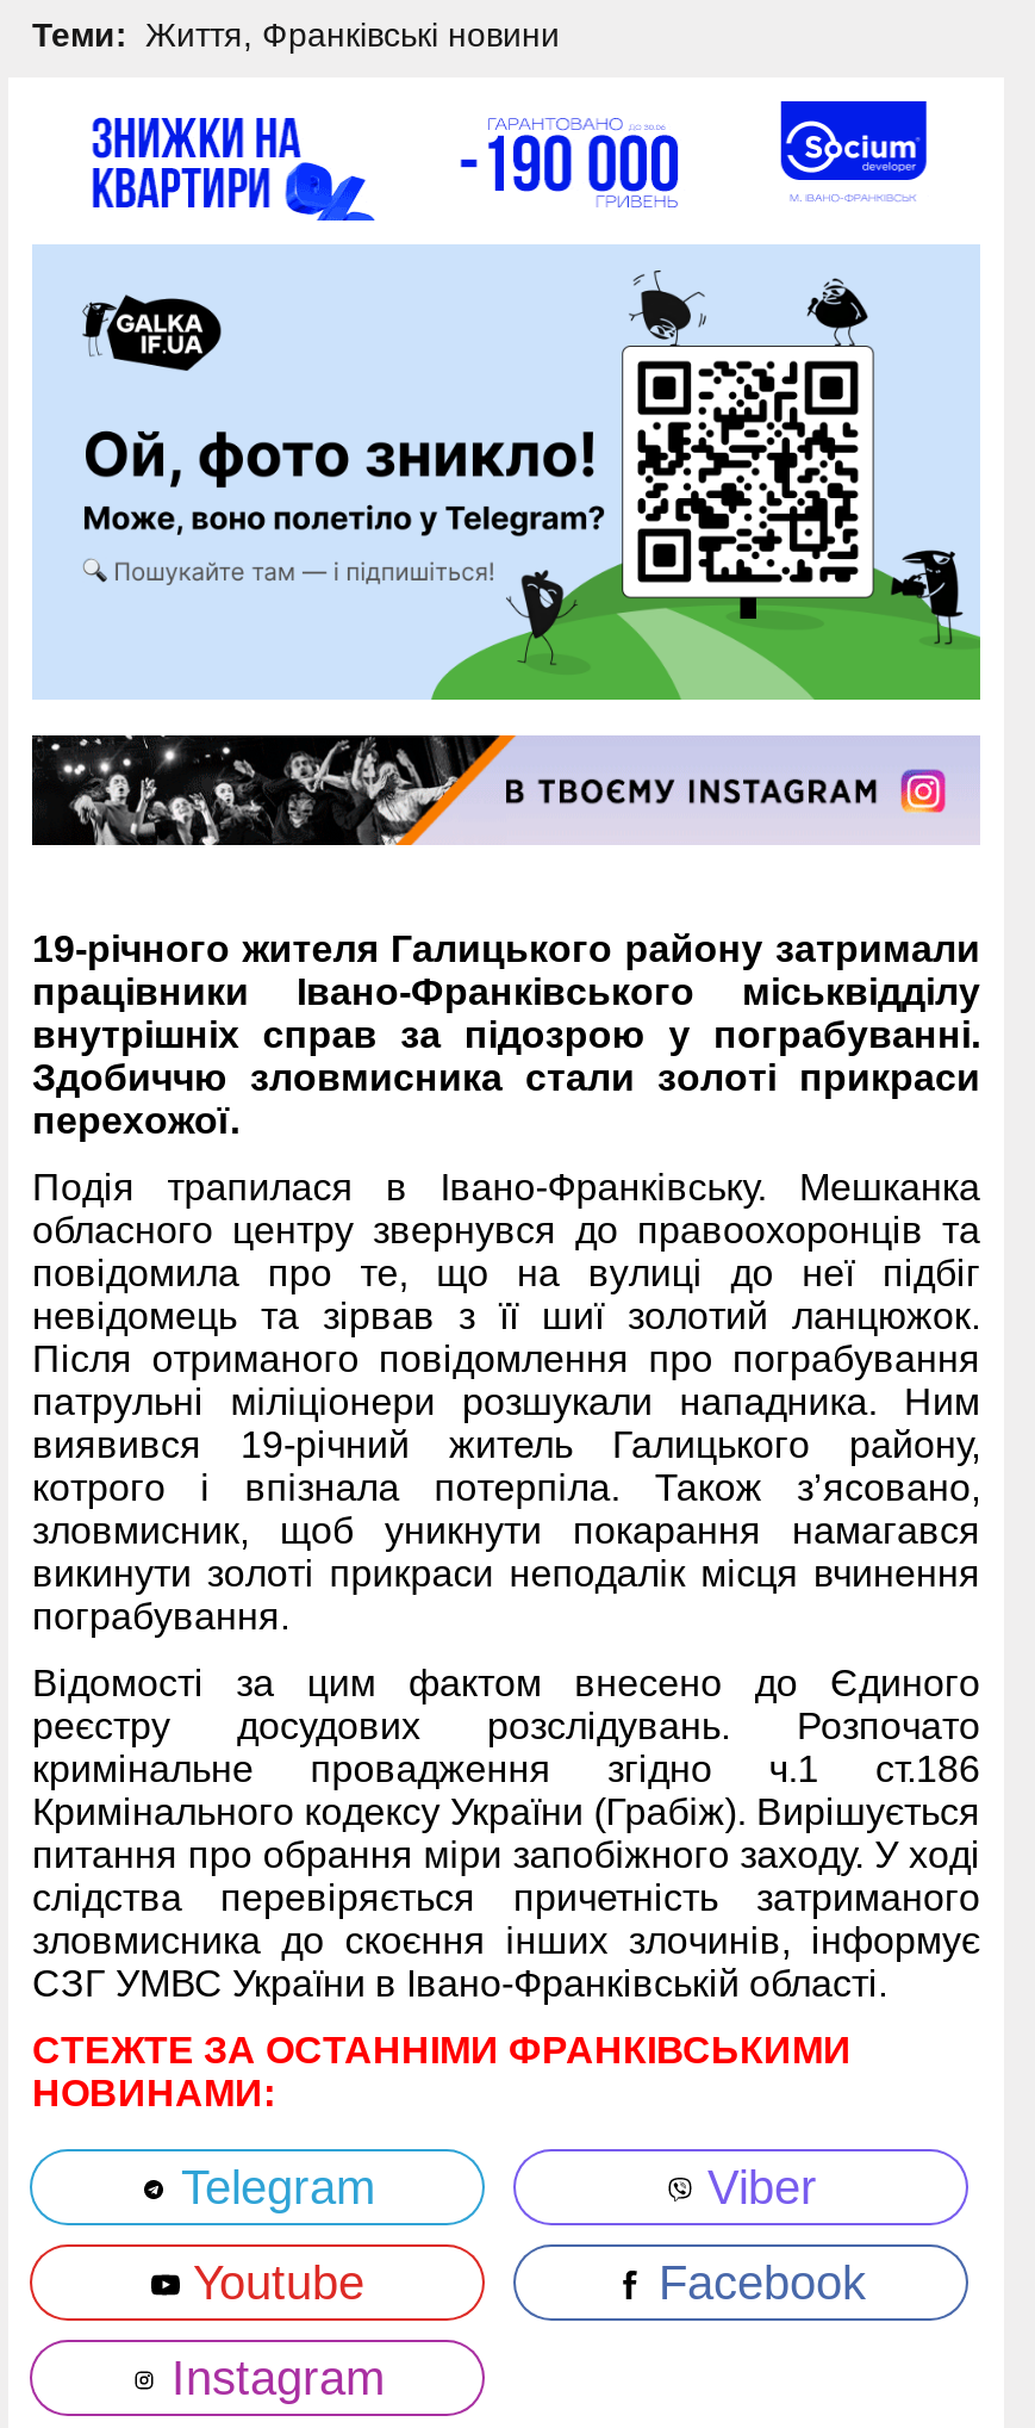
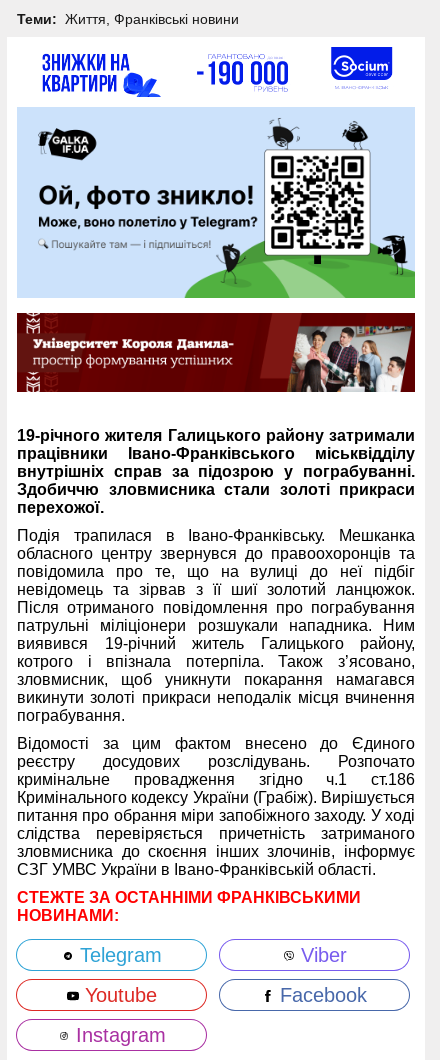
[32,733,980,847] [image] -> [17,312,416,393] [image]

